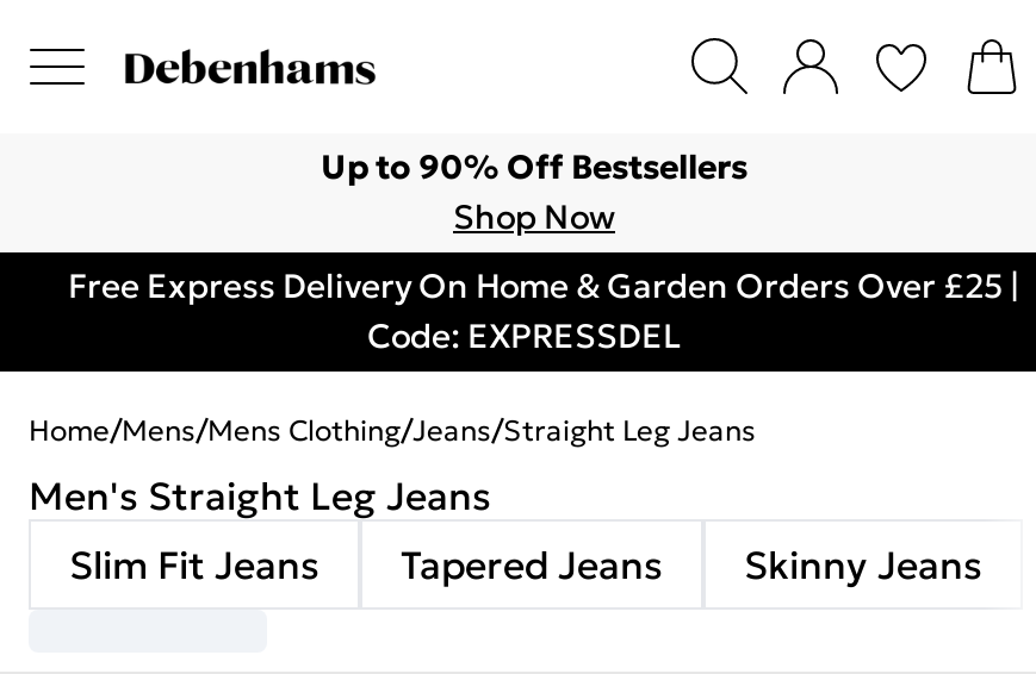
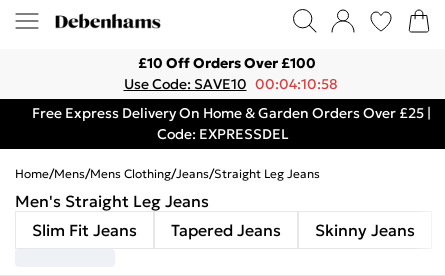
[321,145,747,238] Up to 90% Off Bestsellers | Shop Now -> [123,54,338,93] £10 Off Orders Over £100 | Use Code: SAVE10 00:04:10:58

